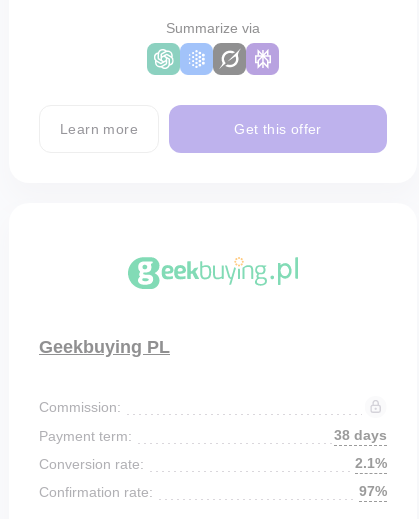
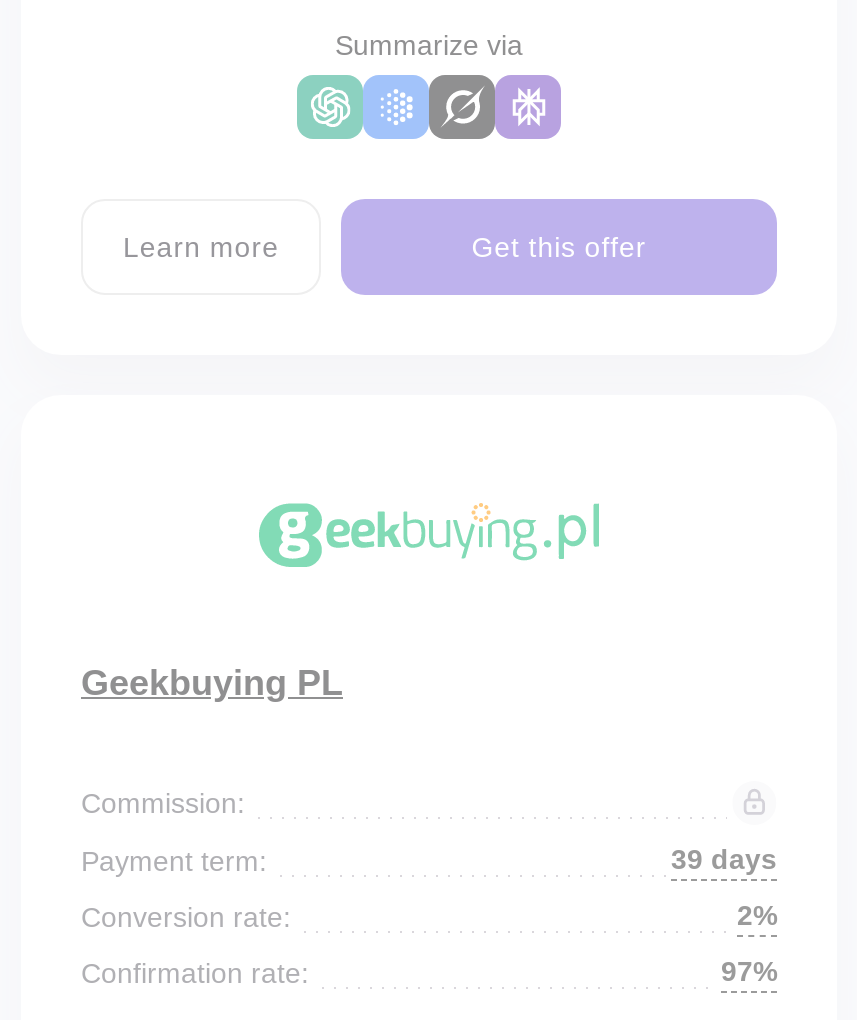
[334,427,387,443] 38 days -> [671,843,777,875] 39 days
[355,455,387,471] 2.1% -> [737,899,777,931] 2%

